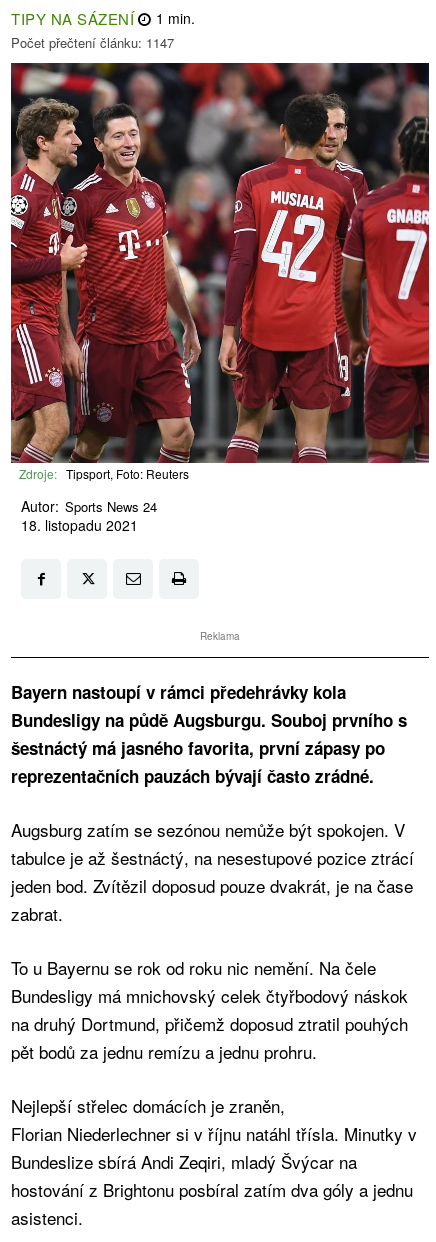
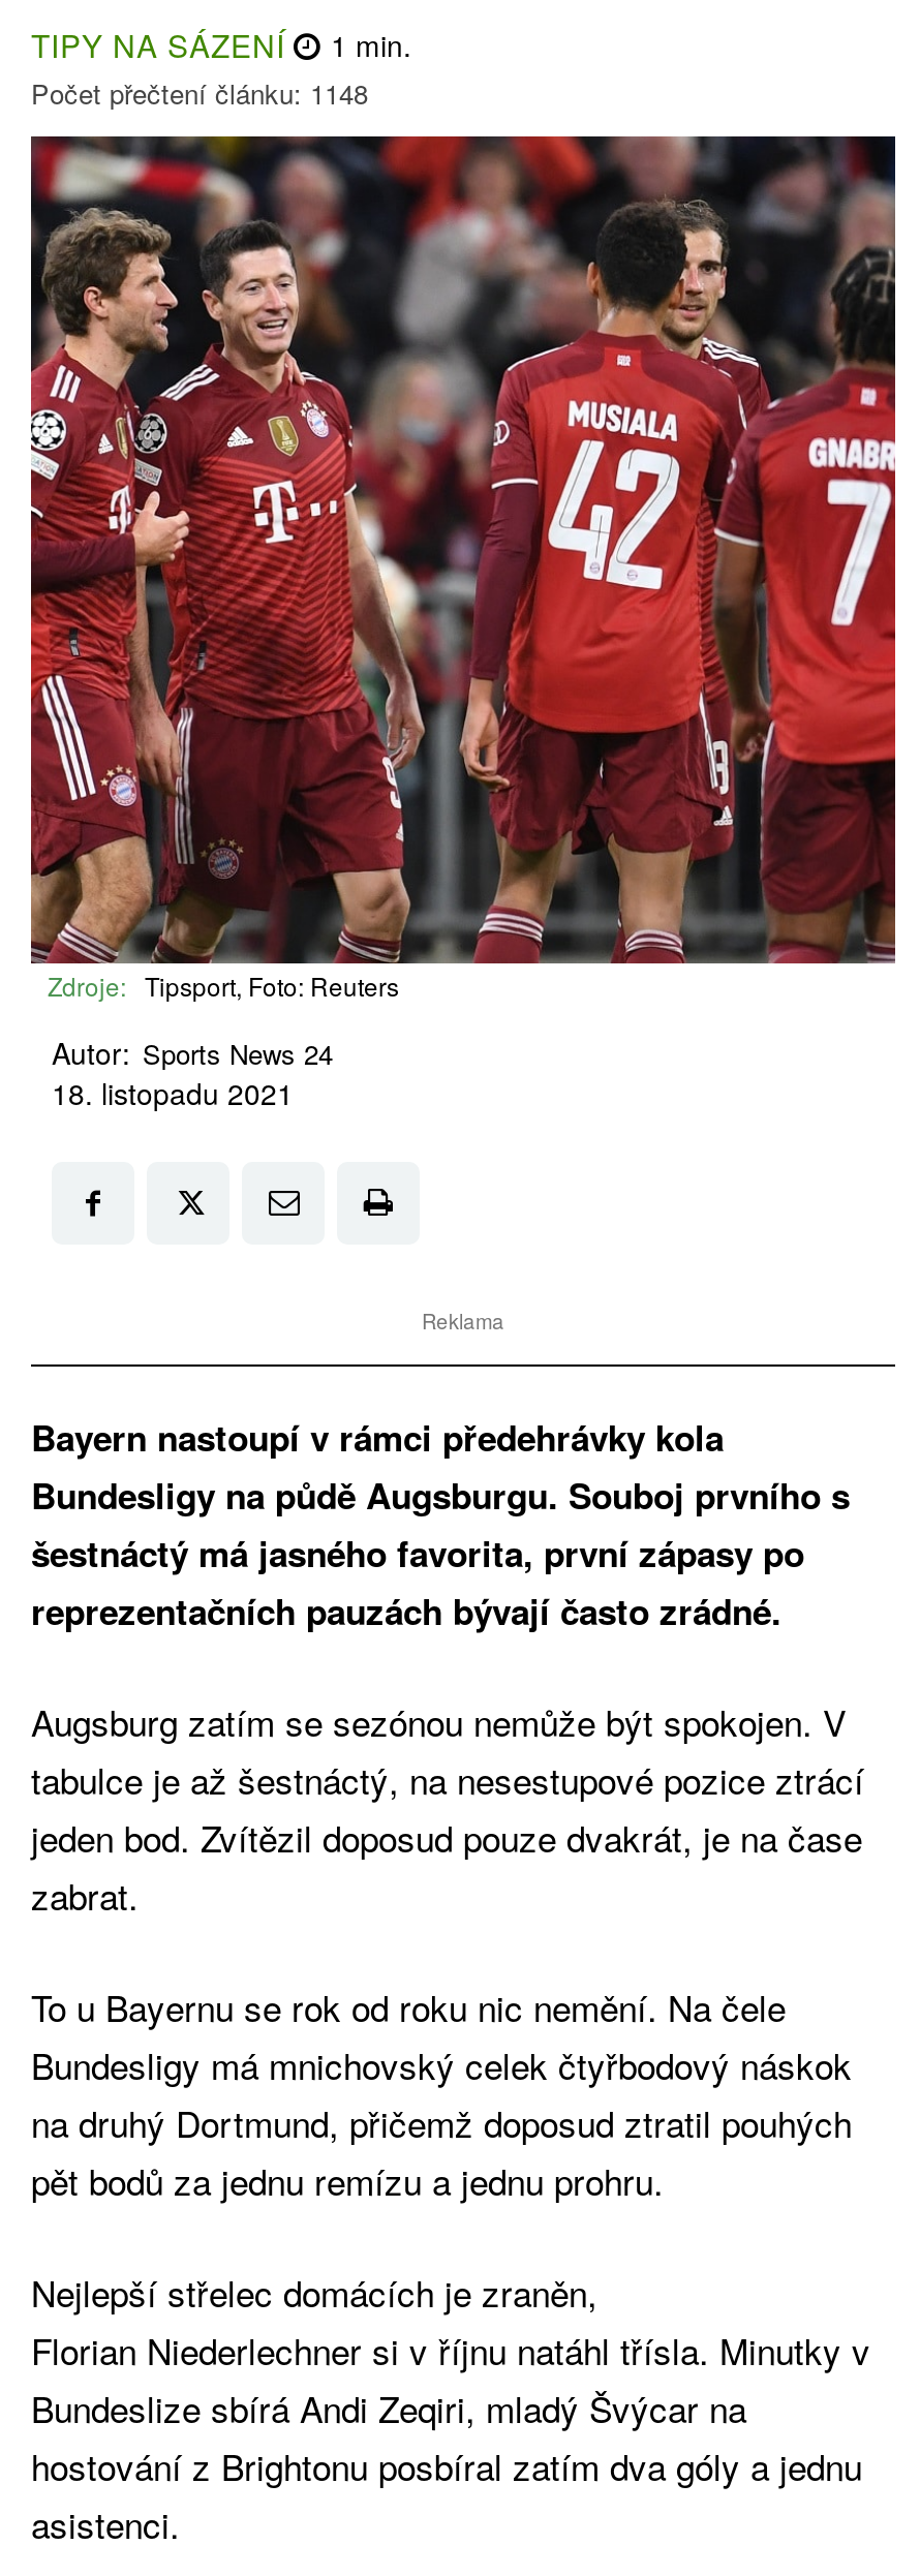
[11,33,174,52] Počet přečtení článku: 1147 -> [31,74,368,114] Počet přečtení článku: 1148

